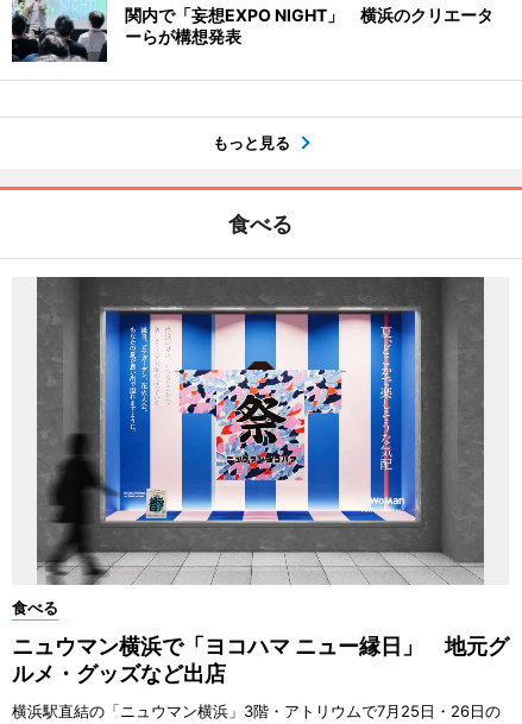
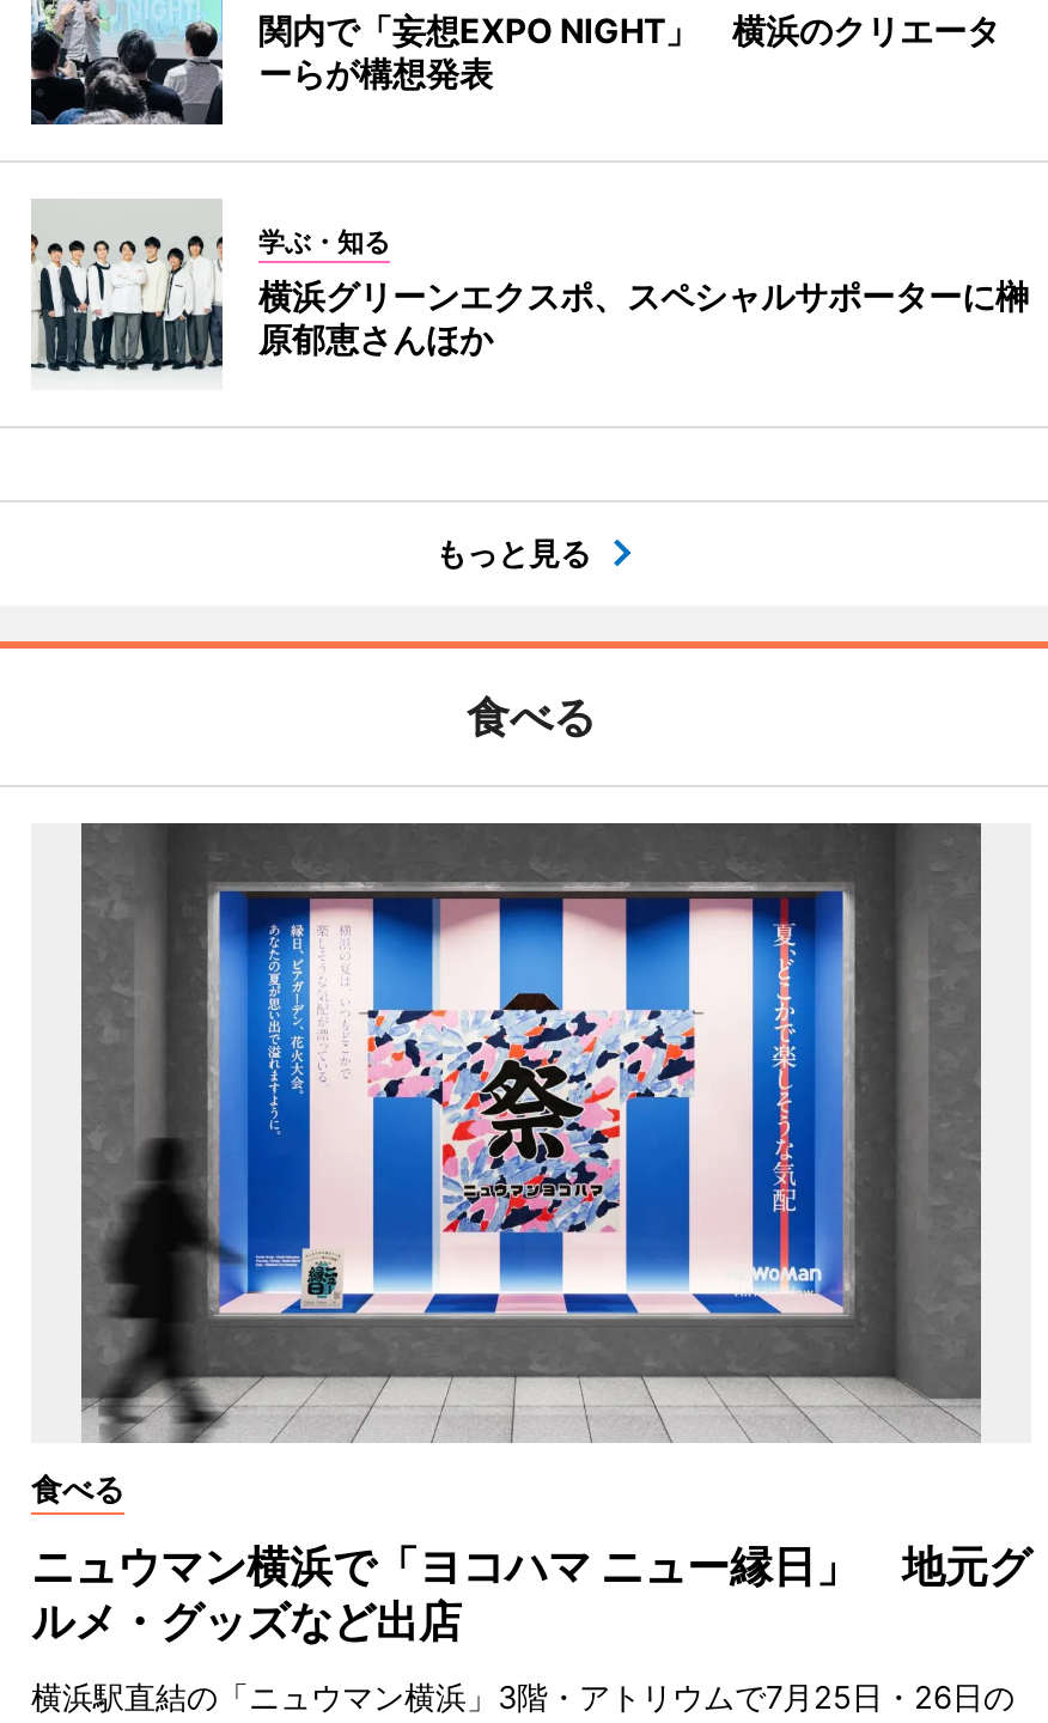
none -> [29,199,1029,383] [image] | 学ぶ・知る | 横浜グリーンエクスポ、スペシャルサポーターに榊 | 原郁恵さんほか

